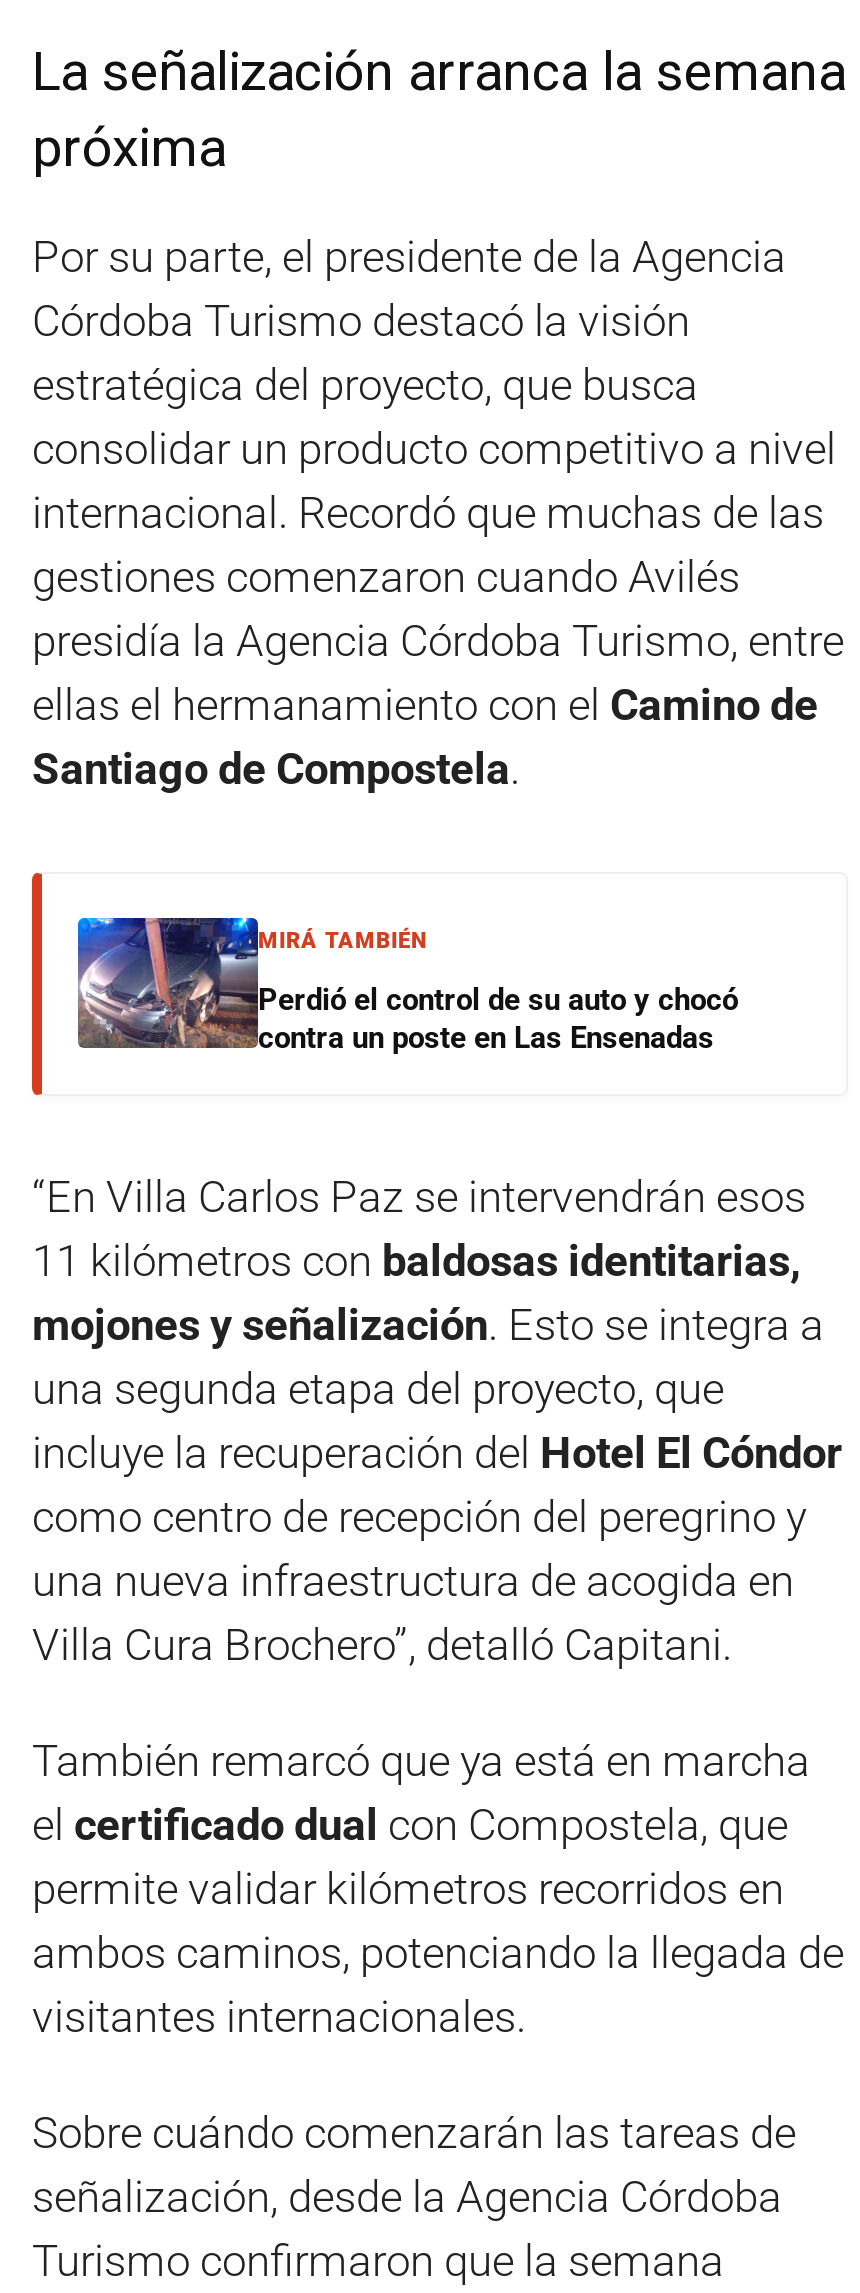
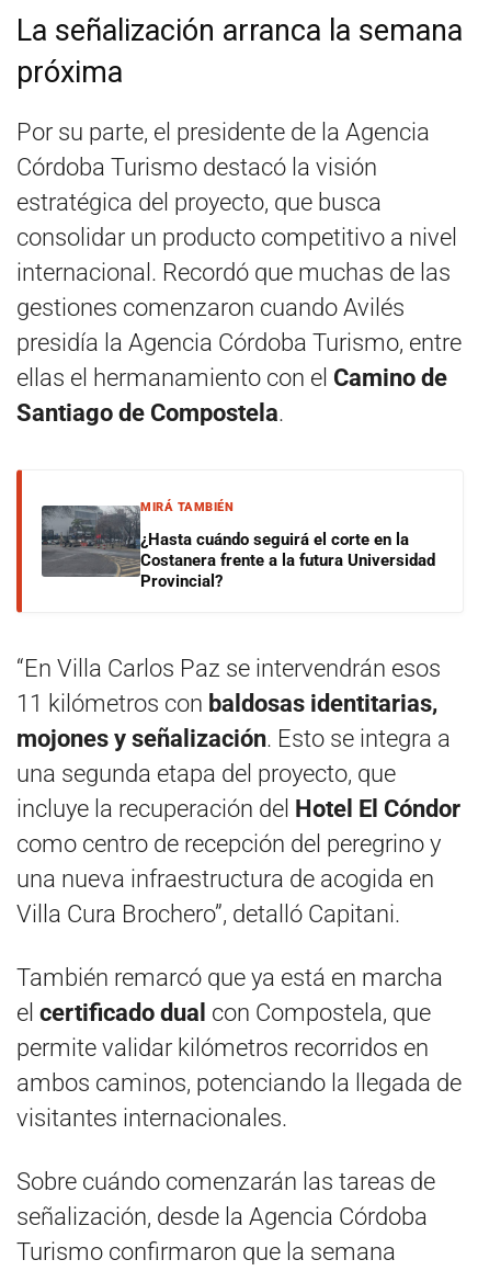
[76,916,738,1055] [image] | Perdió el control de su auto y chocó | contra un poste en Las Ensenadas -> [41,496,435,592] [image] | ¿Hasta cuándo seguirá el corte en la | Costanera frente a la futura Universidad | Provincial?

